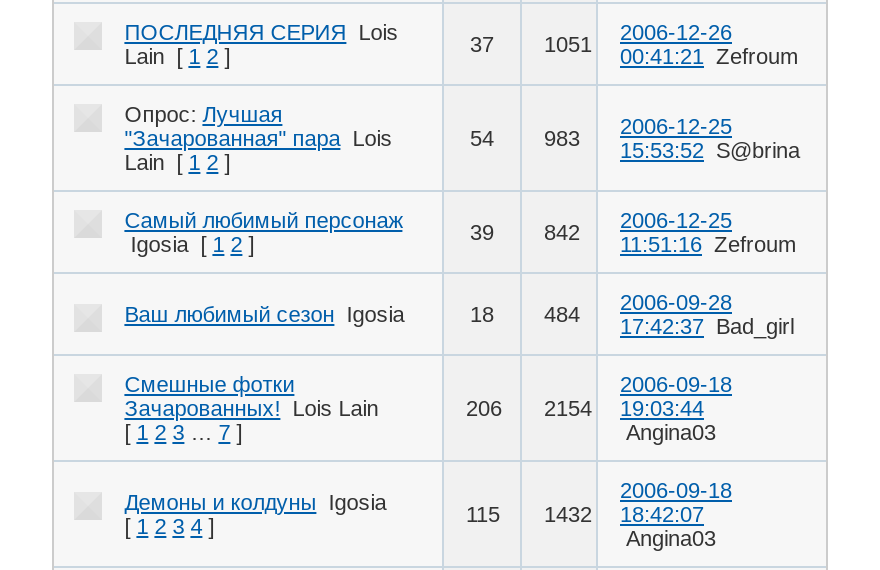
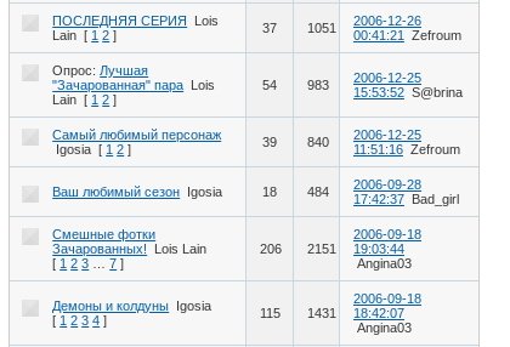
[544,209,796,257] 842 2006-12-25 11:51:16 Zefroum -> [307,128,460,157] 840 2006-12-25 11:51:16 Zefroum
[466,397,704,421] 206 2154 19:03:44 -> [260,242,404,256] 206 2151 19:03:44
[466,503,704,527] 115 1432 18:42:07 -> [260,306,404,321] 115 1431 18:42:07

